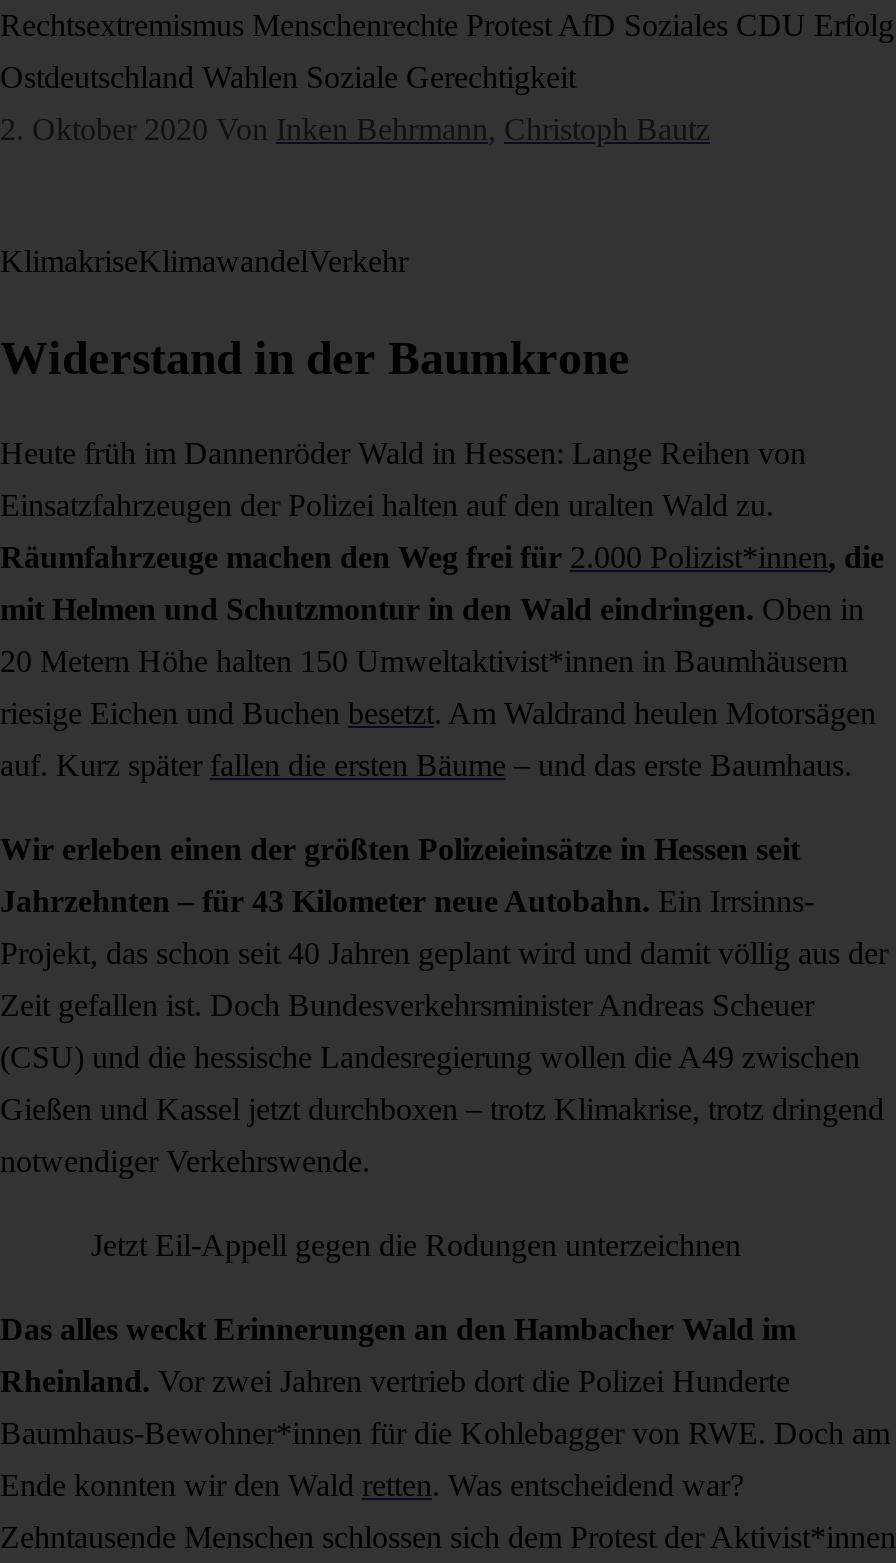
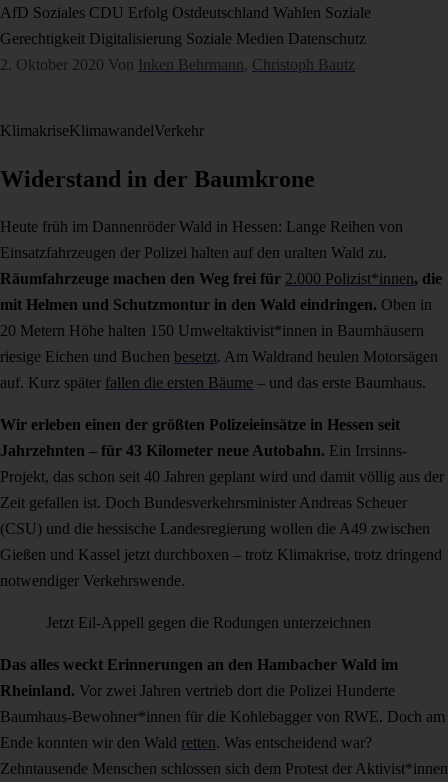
[0,8,894,42] Rechtsextremismus Menschenrechte Protest AfD Soziales CDU Erfolg -> [0,4,371,21] AfD Soziales CDU Erfolg Ostdeutschland Wahlen Soziale
[0,60,576,94] Ostdeutschland Wahlen Soziale Gerechtigkeit -> [0,30,366,47] Gerechtigkeit Digitalisierung Soziale Medien Datenschutz

